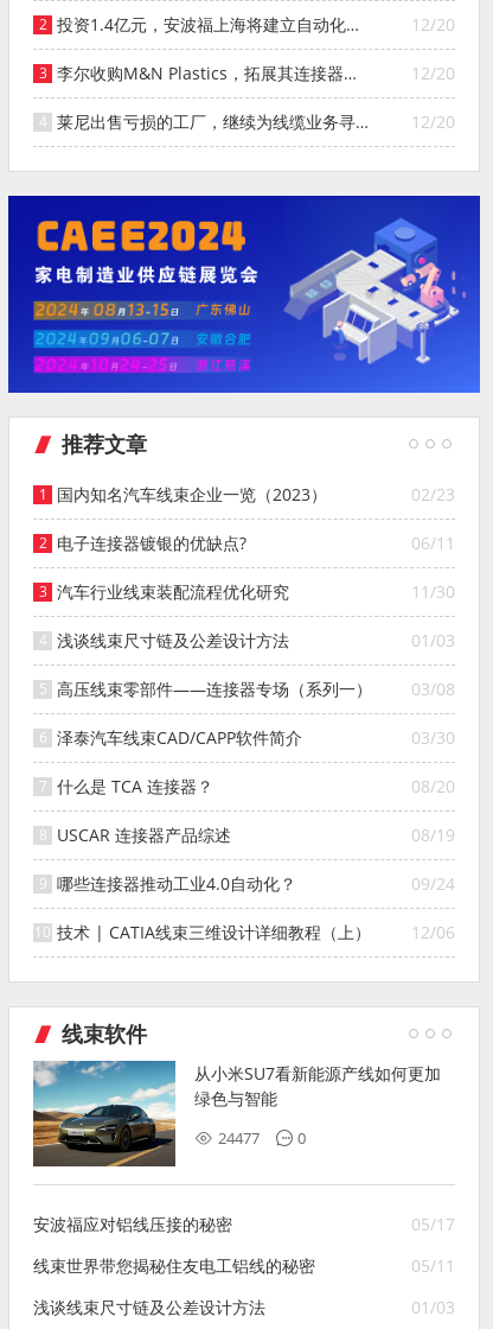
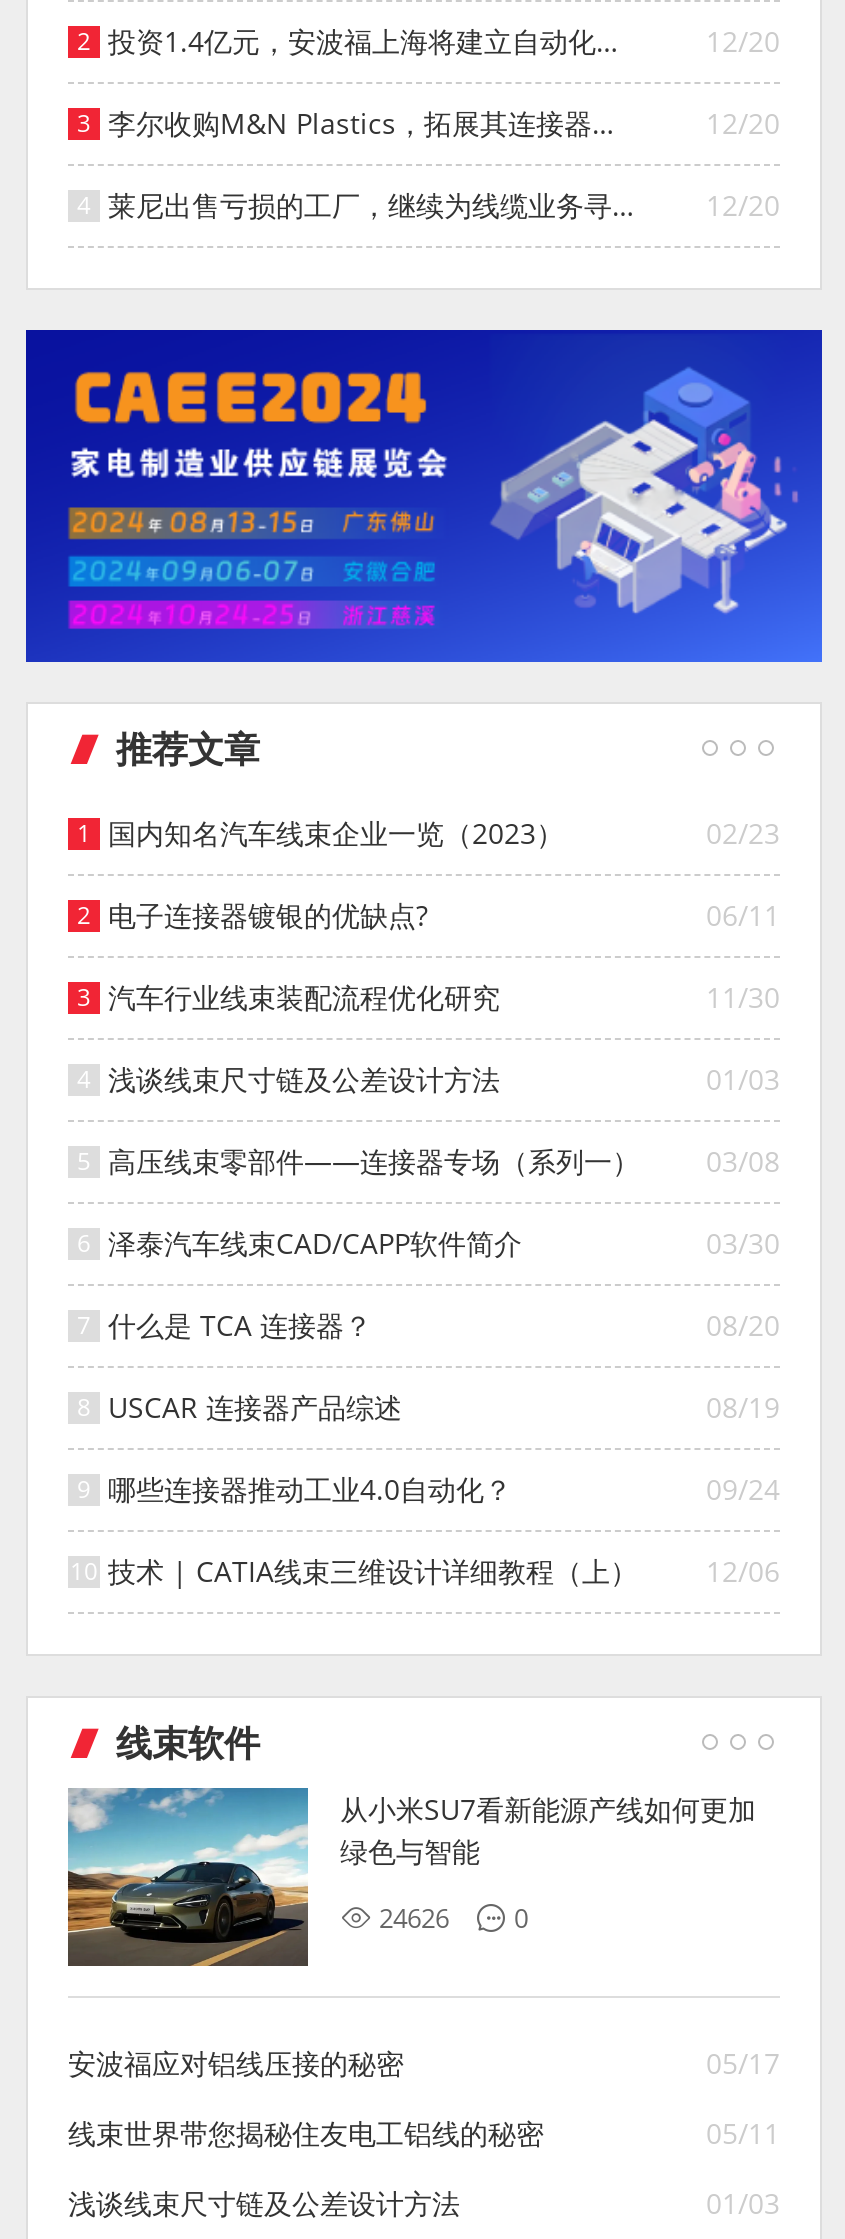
[217,1127,306,1148] 24477 0 -> [379,1900,528,1936] 24626 0

